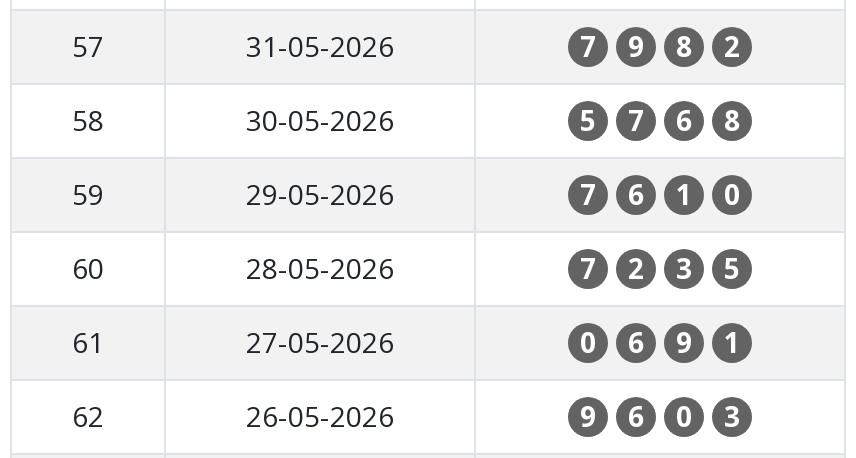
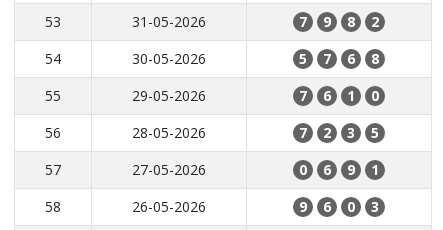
[72,27,104,65] 57 -> [45,12,61,31] 53
[72,101,104,139] 58 -> [45,49,61,68] 54
[72,175,104,213] 59 -> [45,86,61,105] 55
[72,249,104,287] 60 -> [45,123,61,142] 56
[72,323,104,361] 61 -> [45,160,61,179] 57
[72,397,104,435] 62 -> [45,197,61,216] 58

